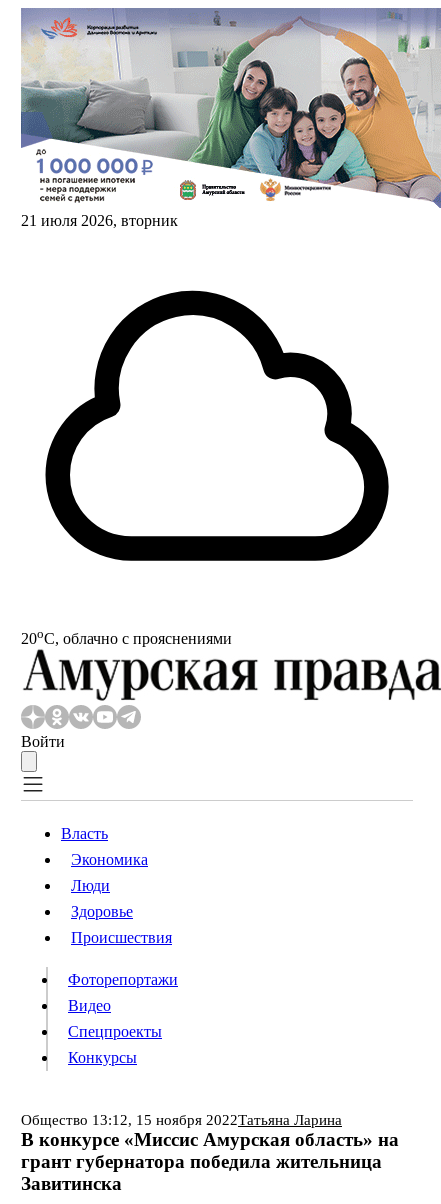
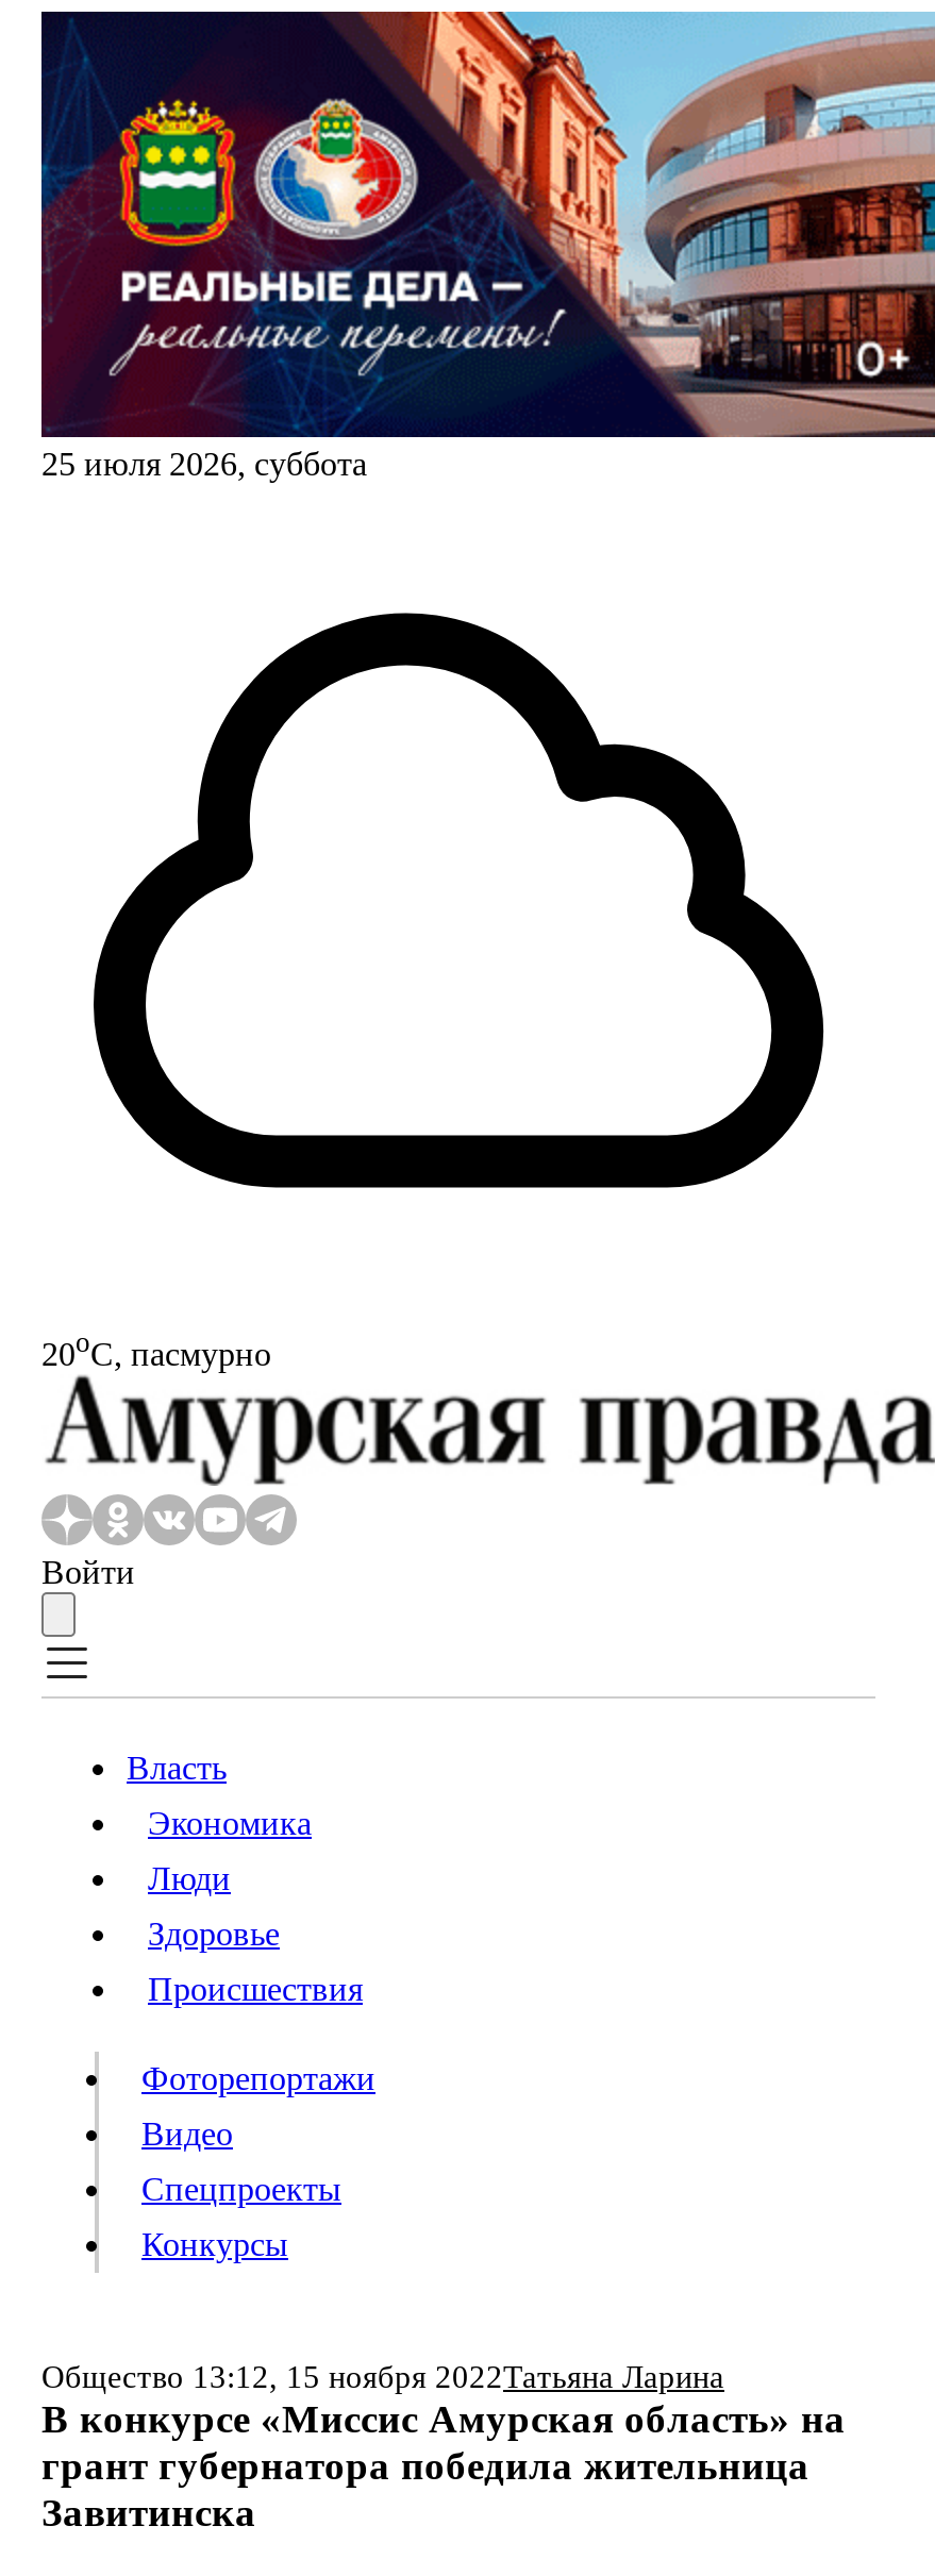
[20,7,438,229] [image] | 21 июля 2026, вторник -> [39,10,929,482] [image] | 25 июля 2026, суббота
[21,626,232,647] 20oС, облачно с прояснениями -> [41,1326,271,1372] 20oС, пасмурно

